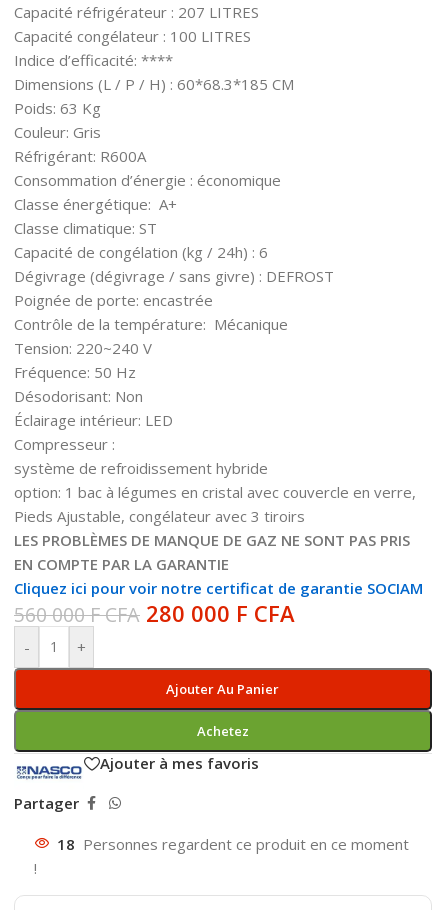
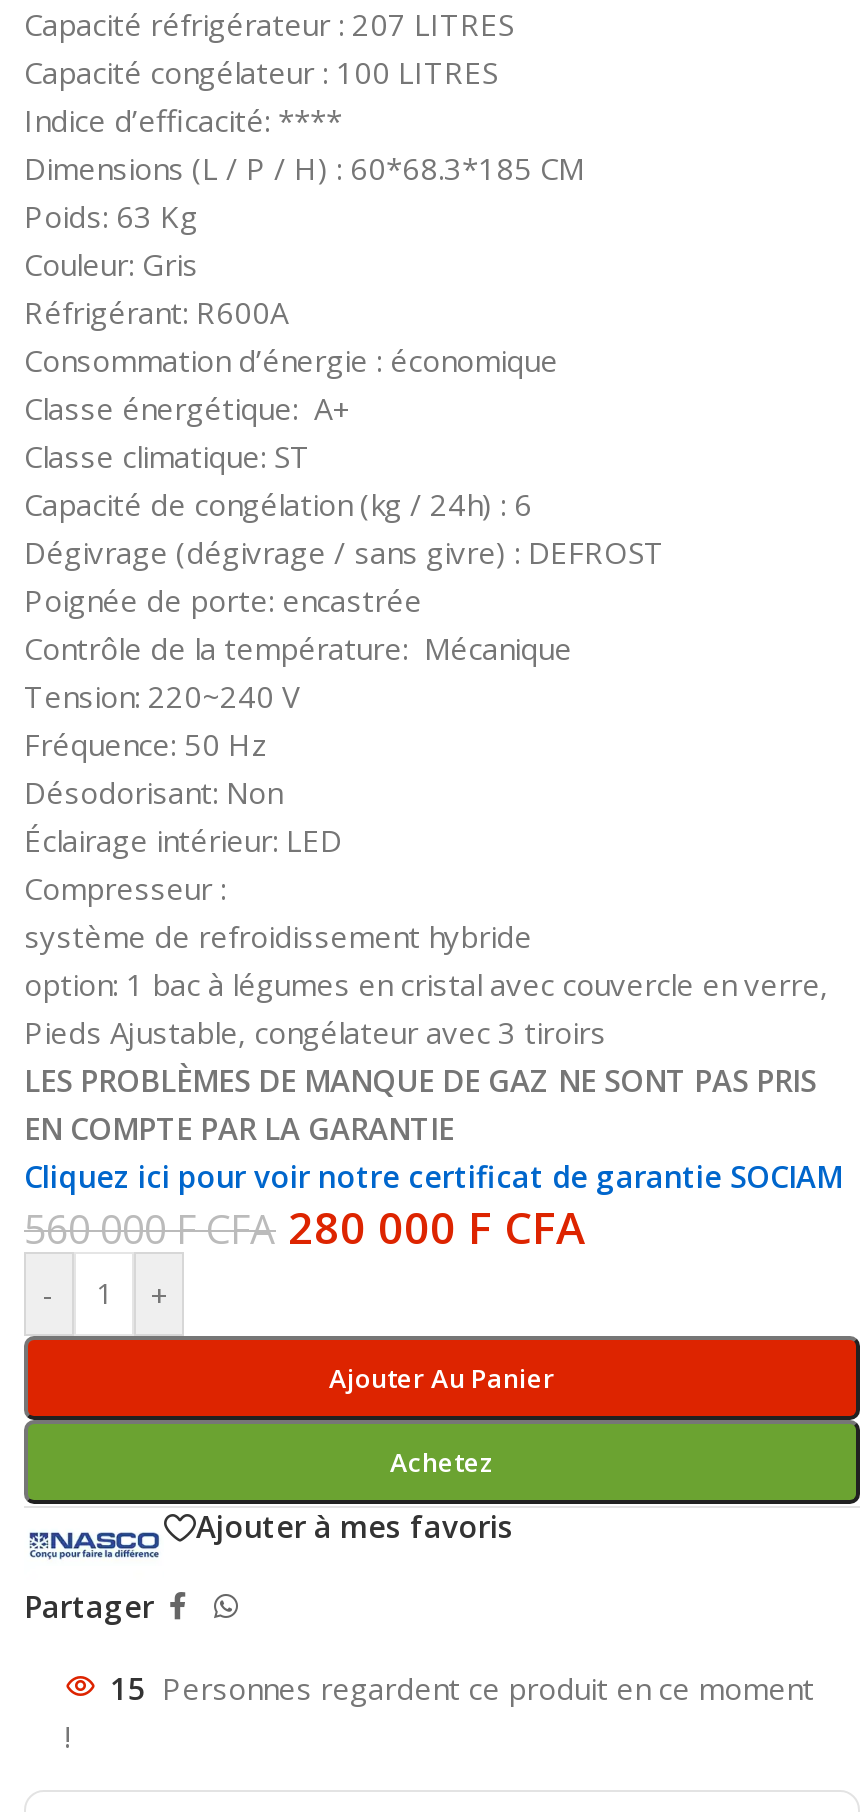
[57,834,409,854] 18 Personnes regardent ce produit en ce moment -> [110,1668,814,1708] 15 Personnes regardent ce produit en ce moment

